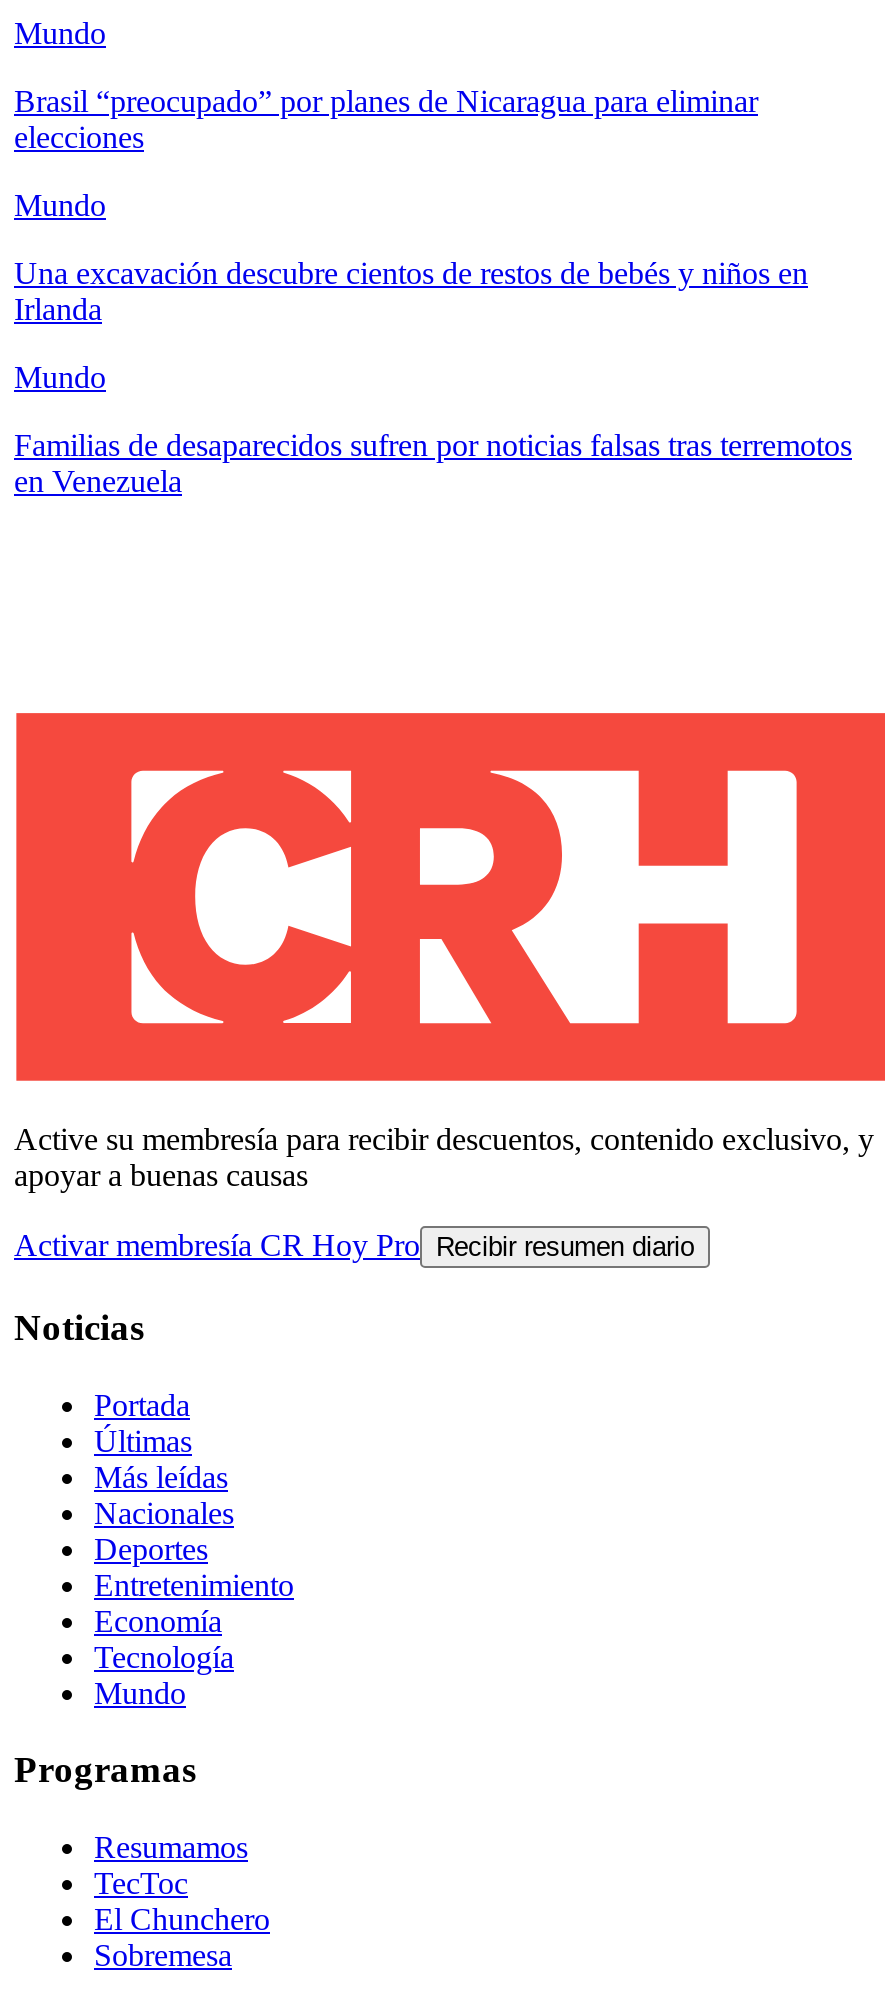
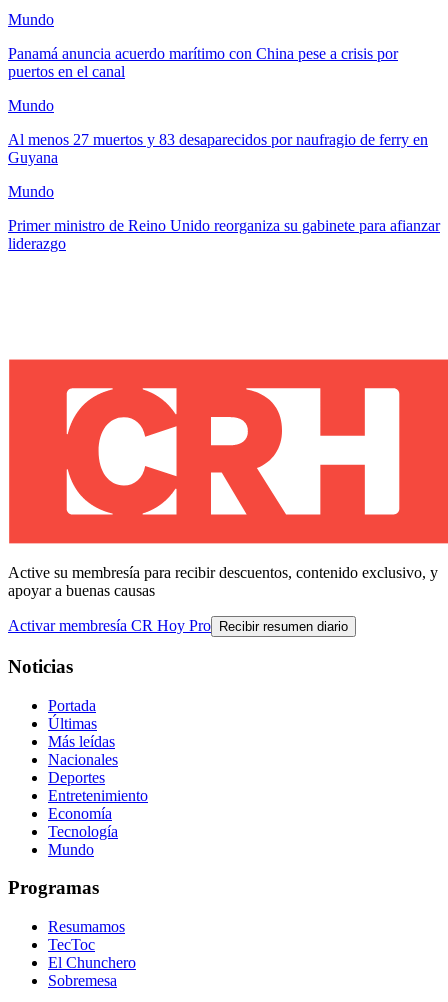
[14,84,758,154] Brasil “preocupado” por planes de Nicaragua para eliminar | elecciones -> [8,45,398,80] Panamá anuncia acuerdo marítimo con China pese a crisis por | puertos en el canal
[14,256,808,326] Una excavación descubre cientos de restos de bebés y niños en | Irlanda -> [8,131,428,166] Al menos 27 muertos y 83 desaparecidos por naufragio de ferry en | Guyana
[14,428,852,498] Familias de desaparecidos sufren por noticias falsas tras terremotos | en Venezuela -> [8,217,440,252] Primer ministro de Reino Unido reorganiza su gabinete para afianzar | liderazgo

